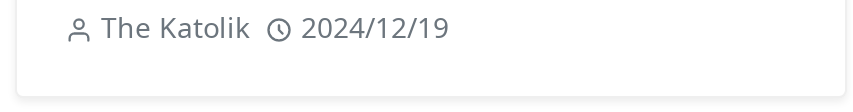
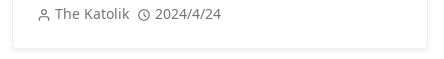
[101,9,449,47] The Katolik 2024/12/19 -> [55,4,221,23] The Katolik 2024/4/24

